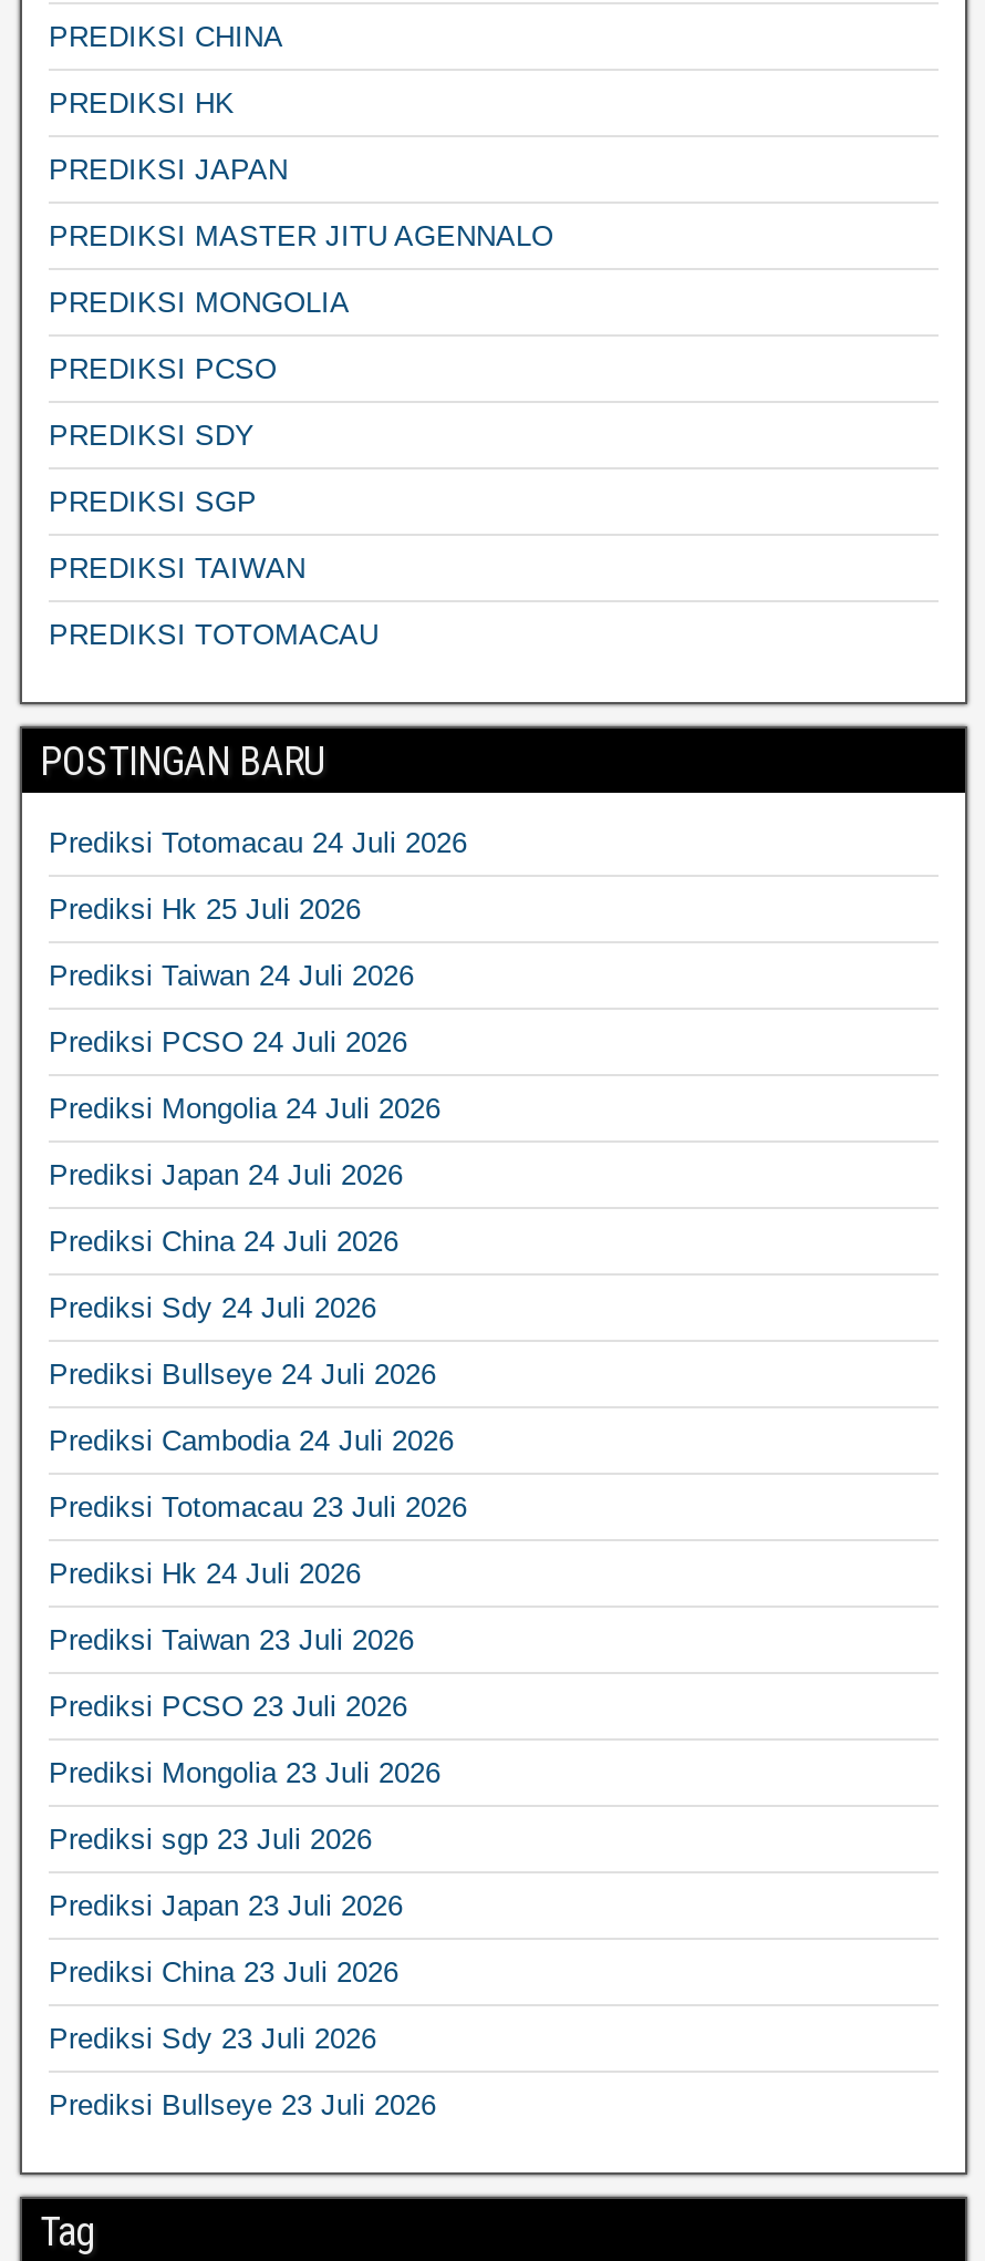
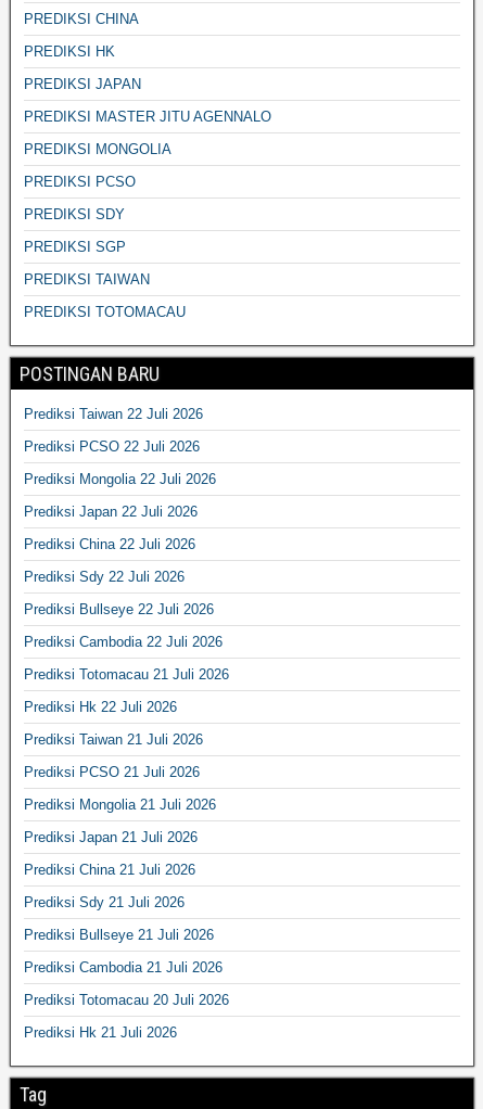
[49,826,467,859] Prediksi Totomacau 24 Juli 2026 -> [24,406,203,422] Prediksi Taiwan 22 Juli 2026
[49,892,361,925] Prediksi Hk 25 Juli 2026 -> [24,438,200,454] Prediksi PCSO 22 Juli 2026
[49,958,414,992] Prediksi Taiwan 24 Juli 2026 -> [24,471,216,487] Prediksi Mongolia 22 Juli 2026
[49,1025,407,1058] Prediksi PCSO 24 Juli 2026 -> [24,503,198,520] Prediksi Japan 22 Juli 2026
[49,1091,440,1125] Prediksi Mongolia 24 Juli 2026 -> [24,536,195,552] Prediksi China 22 Juli 2026
[49,1158,403,1191] Prediksi Japan 24 Juli 2026 -> [24,568,185,585] Prediksi Sdy 22 Juli 2026
[49,1224,398,1257] Prediksi China 24 Juli 2026 -> [24,601,214,617] Prediksi Bullseye 22 Juli 2026
[49,1291,376,1324] Prediksi Sdy 24 Juli 2026 -> [24,633,223,650] Prediksi Cambodia 22 Juli 2026
[49,1357,436,1390] Prediksi Bullseye 24 Juli 2026 -> [24,666,229,682] Prediksi Totomacau 21 Juli 2026
[49,1423,454,1457] Prediksi Cambodia 24 Juli 2026 -> [24,699,177,715] Prediksi Hk 22 Juli 2026
[49,1490,467,1523] Prediksi Totomacau 23 Juli 2026 -> [24,731,203,747] Prediksi Taiwan 21 Juli 2026
[49,1556,361,1590] Prediksi Hk 24 Juli 2026 -> [24,764,200,780] Prediksi PCSO 21 Juli 2026
[49,1623,414,1656] Prediksi Taiwan 23 Juli 2026 -> [24,796,216,813] Prediksi Mongolia 21 Juli 2026
[49,1689,407,1722] Prediksi PCSO 23 Juli 2026 -> [24,829,198,845] Prediksi Japan 21 Juli 2026
[49,1756,440,1789] Prediksi Mongolia 23 Juli 2026 -> [24,861,195,878] Prediksi China 21 Juli 2026
[49,1822,372,1855] Prediksi sgp 23 Juli 2026 -> [24,894,185,910] Prediksi Sdy 21 Juli 2026
[49,1889,403,1922] Prediksi Japan 23 Juli 2026 -> [24,926,214,943] Prediksi Bullseye 21 Juli 2026
[49,1955,398,1988] Prediksi China 23 Juli 2026 -> [24,959,223,975] Prediksi Cambodia 21 Juli 2026
[49,2021,376,2055] Prediksi Sdy 23 Juli 2026 -> [24,992,229,1008] Prediksi Totomacau 20 Juli 2026
[49,2088,436,2121] Prediksi Bullseye 23 Juli 2026 -> [24,1024,177,1040] Prediksi Hk 21 Juli 2026

